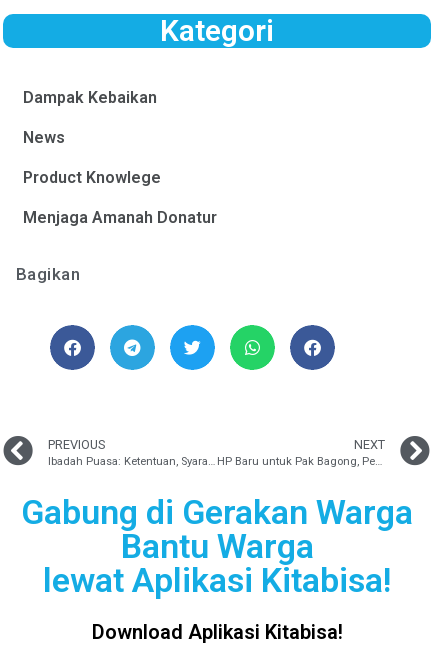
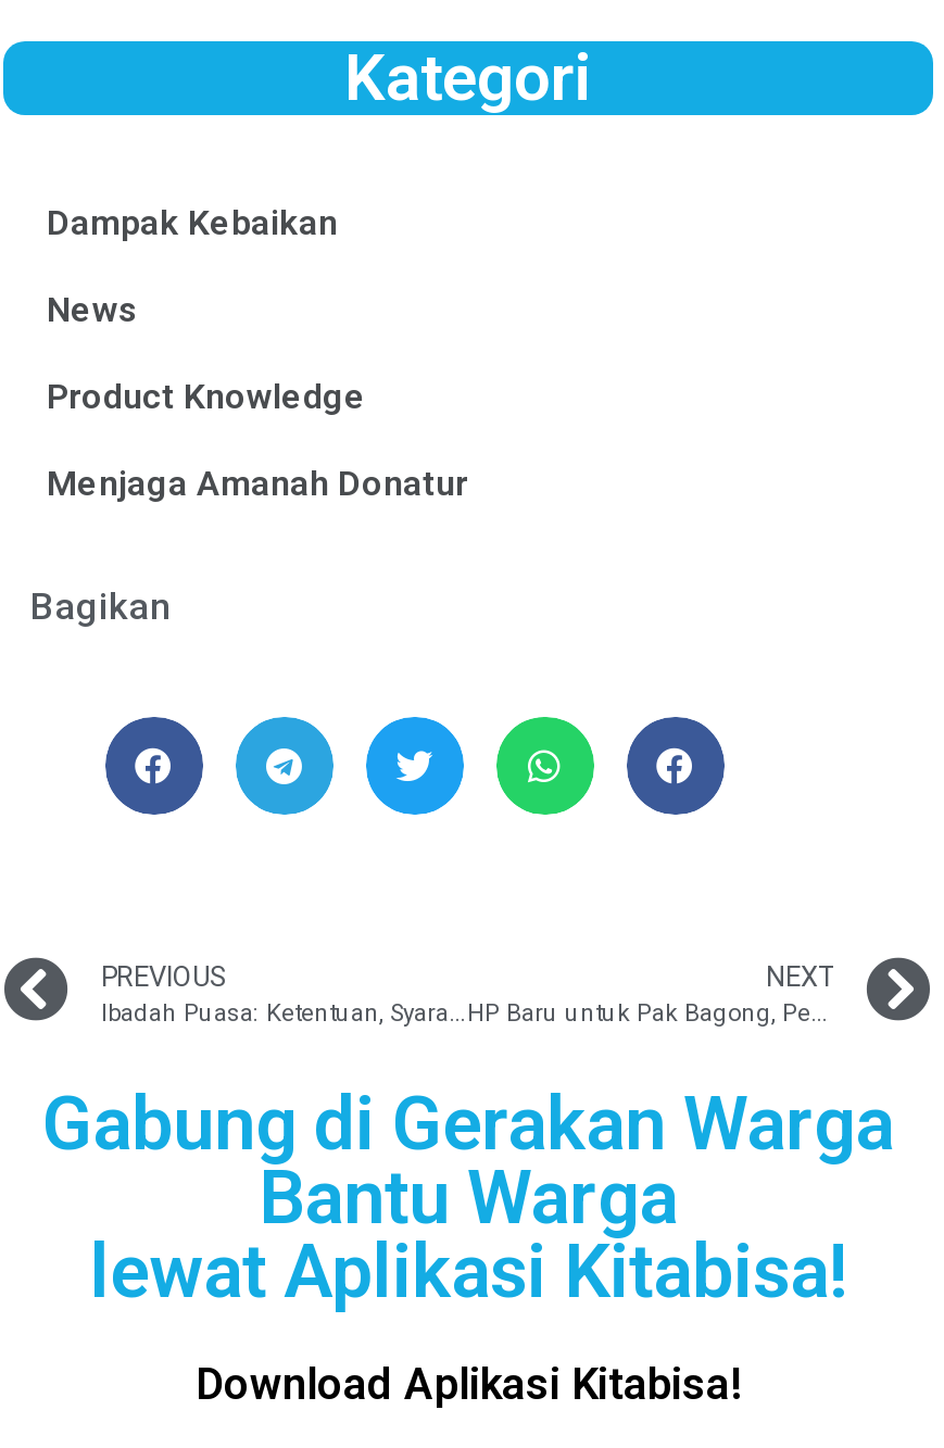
[23,168,161,187] Product Knowlege -> [47,376,366,417] Product Knowledge

